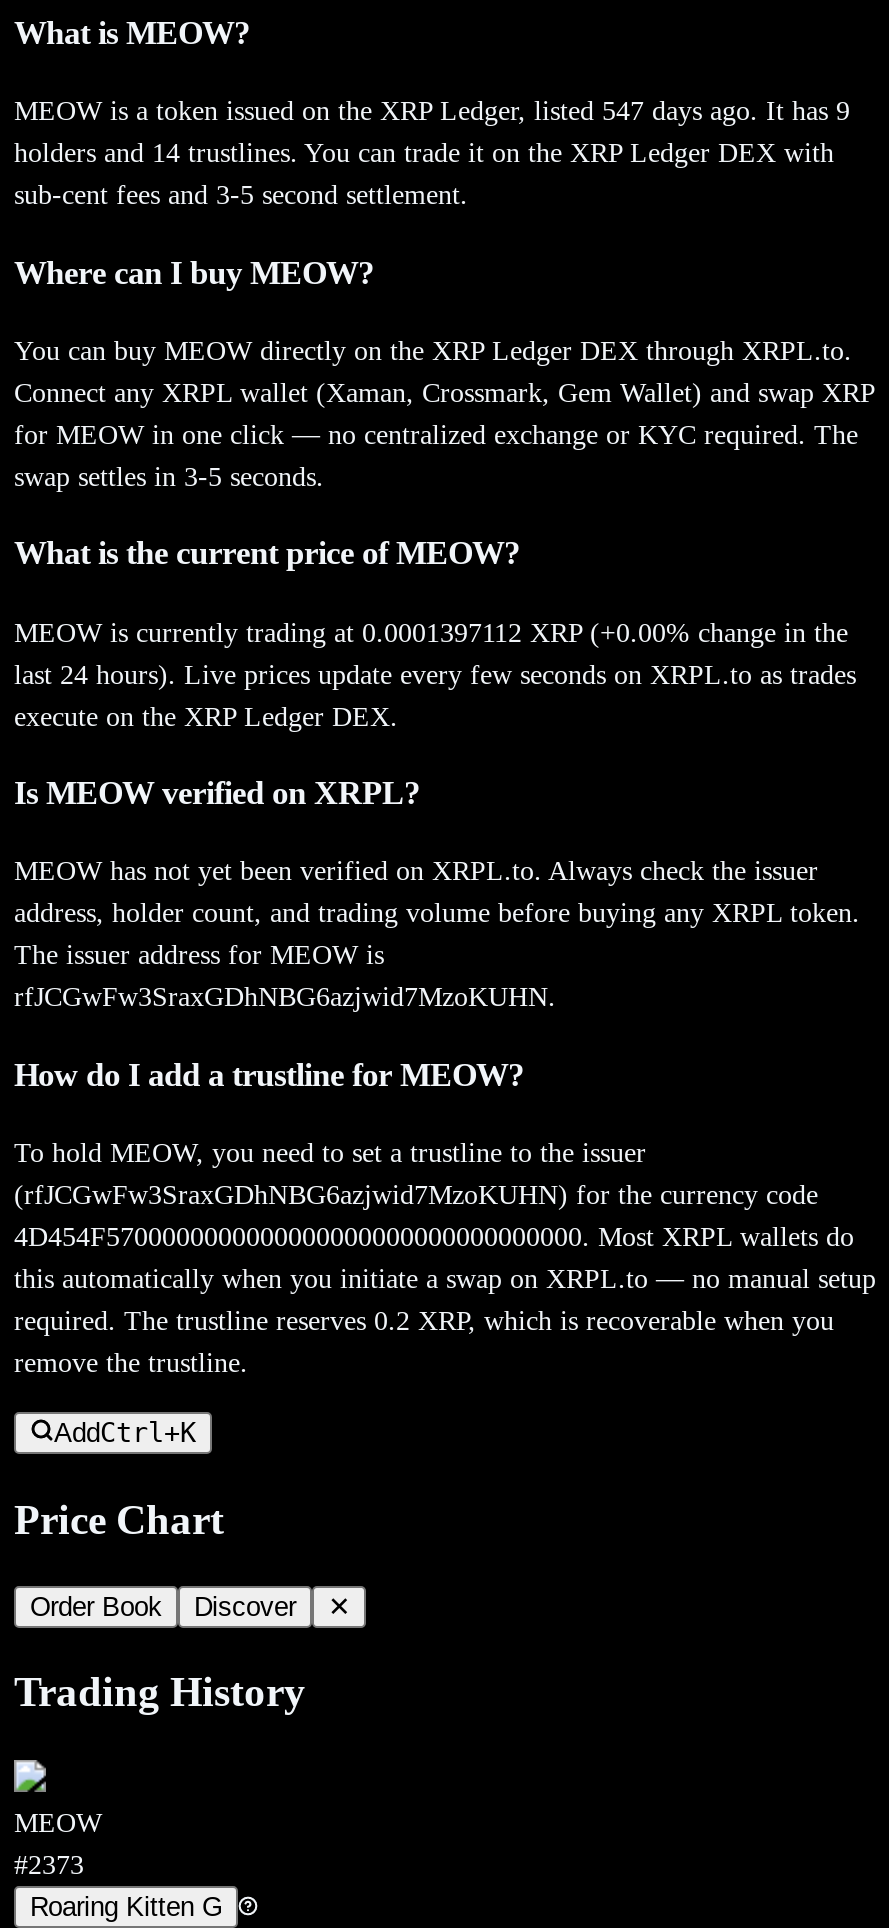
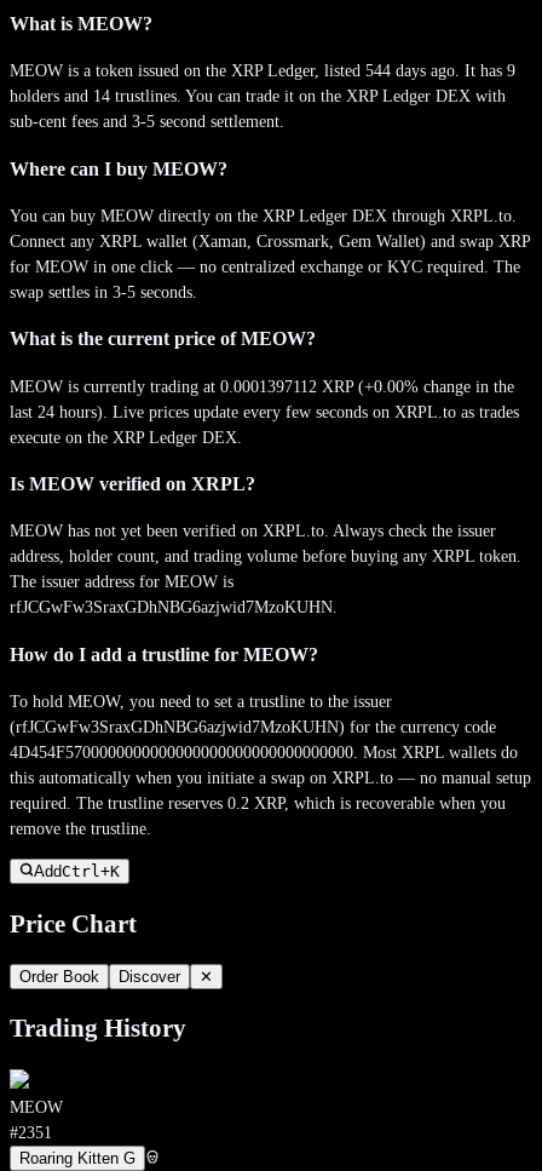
[14,96,850,126] MEOW is a token issued on the XRP Ledger, listed 547 days ago. It has 9 -> [10,62,515,80] MEOW is a token issued on the XRP Ledger, listed 544 days ago. It has 9
[14,1850,84,1880] #2373 -> [10,1124,52,1142] #2351

